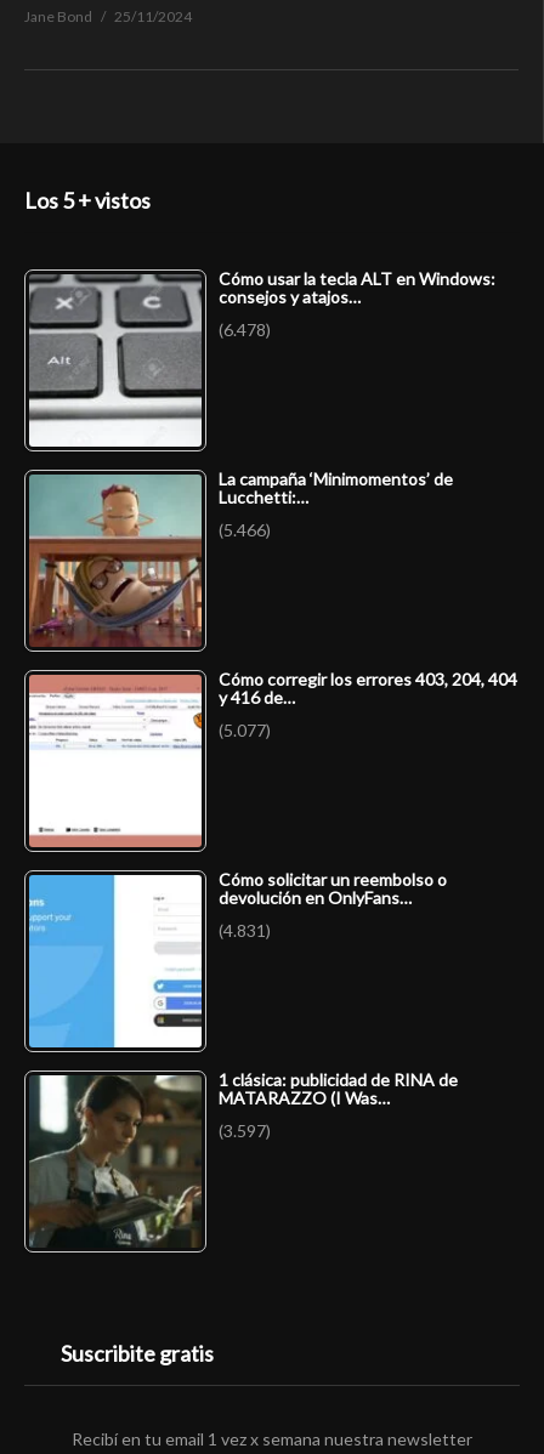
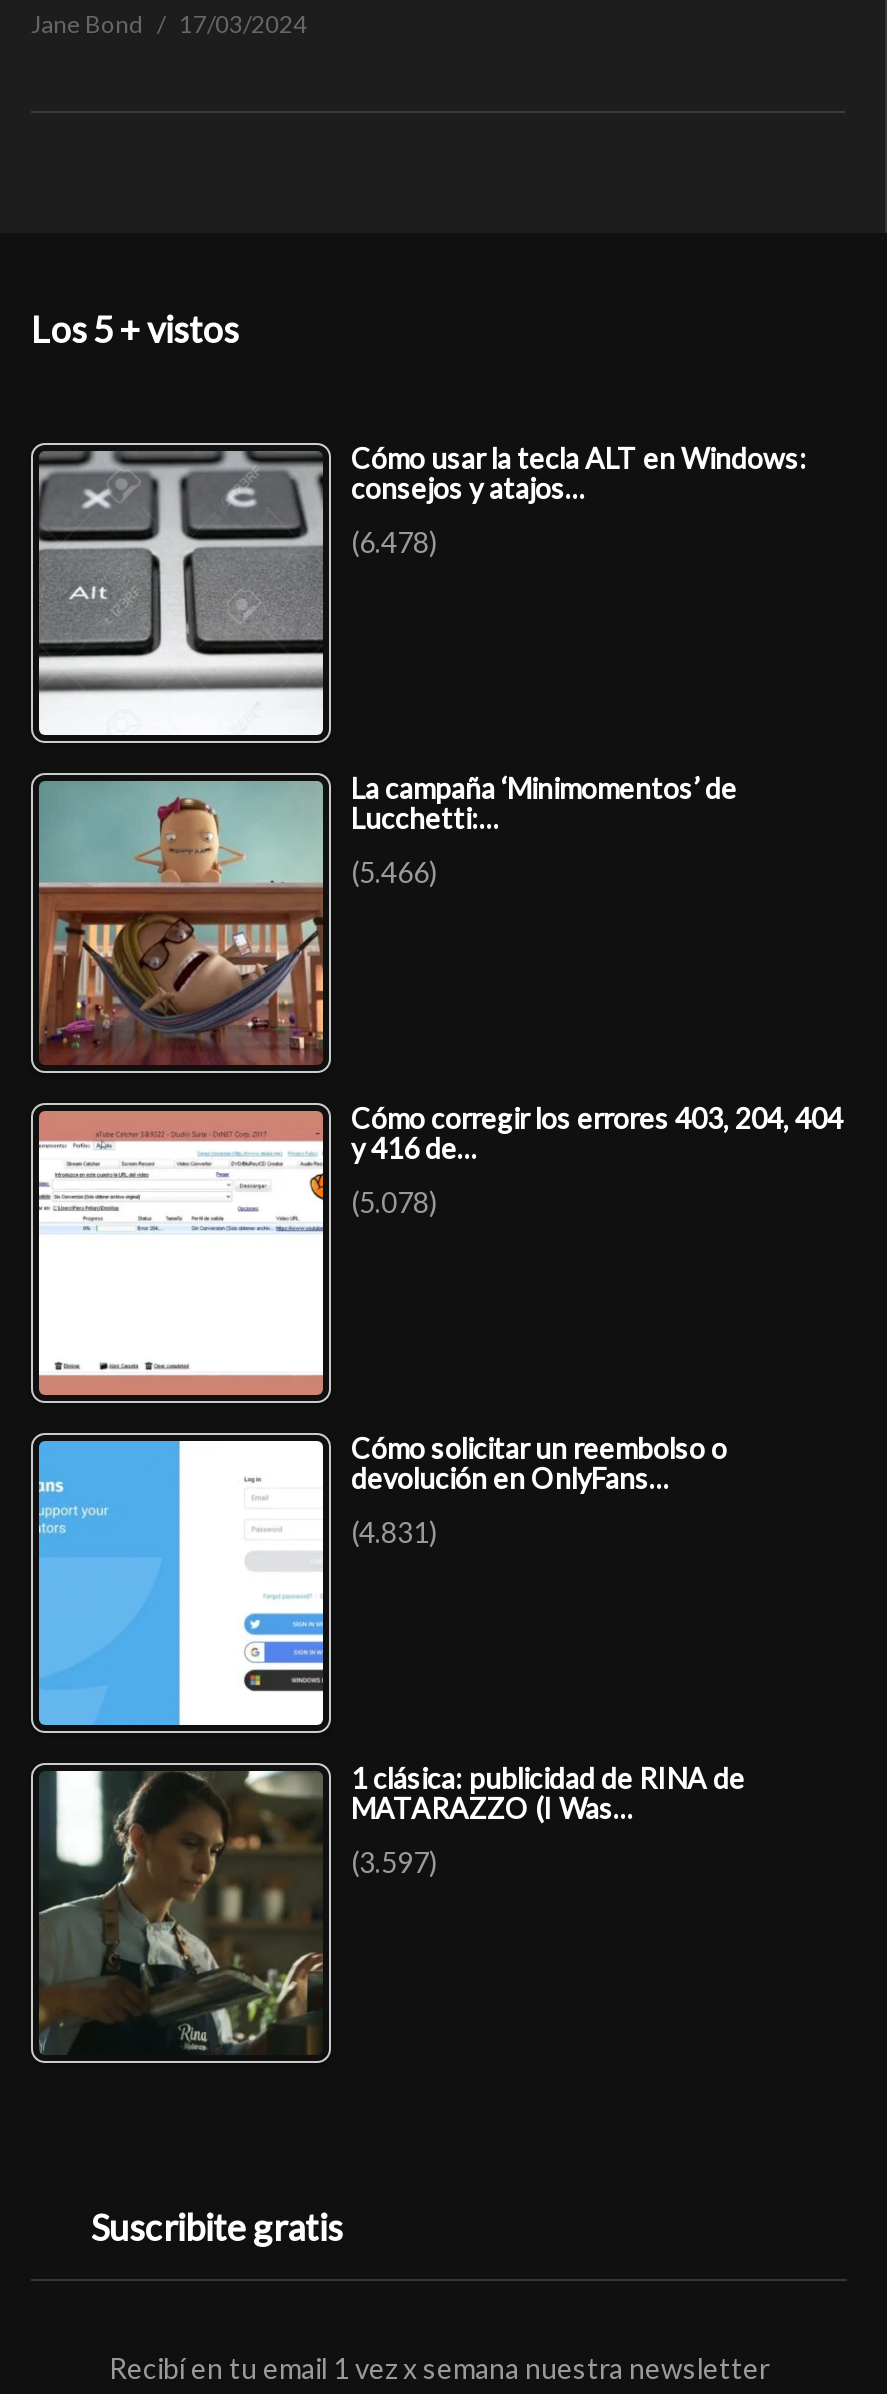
[24,7,192,25] Jane Bond 25/11/2024 -> [31,10,307,40] Jane Bond 17/03/2024
[219,720,271,741] (5.077) -> [351,1185,437,1219] (5.078)

